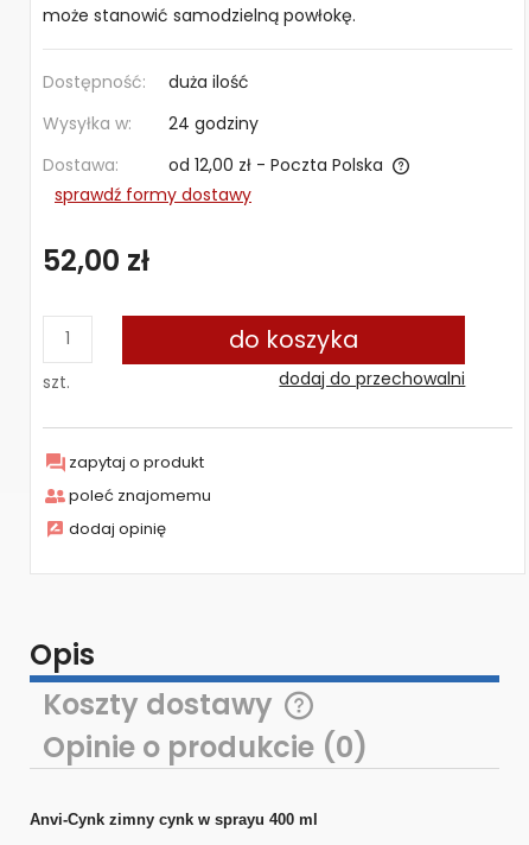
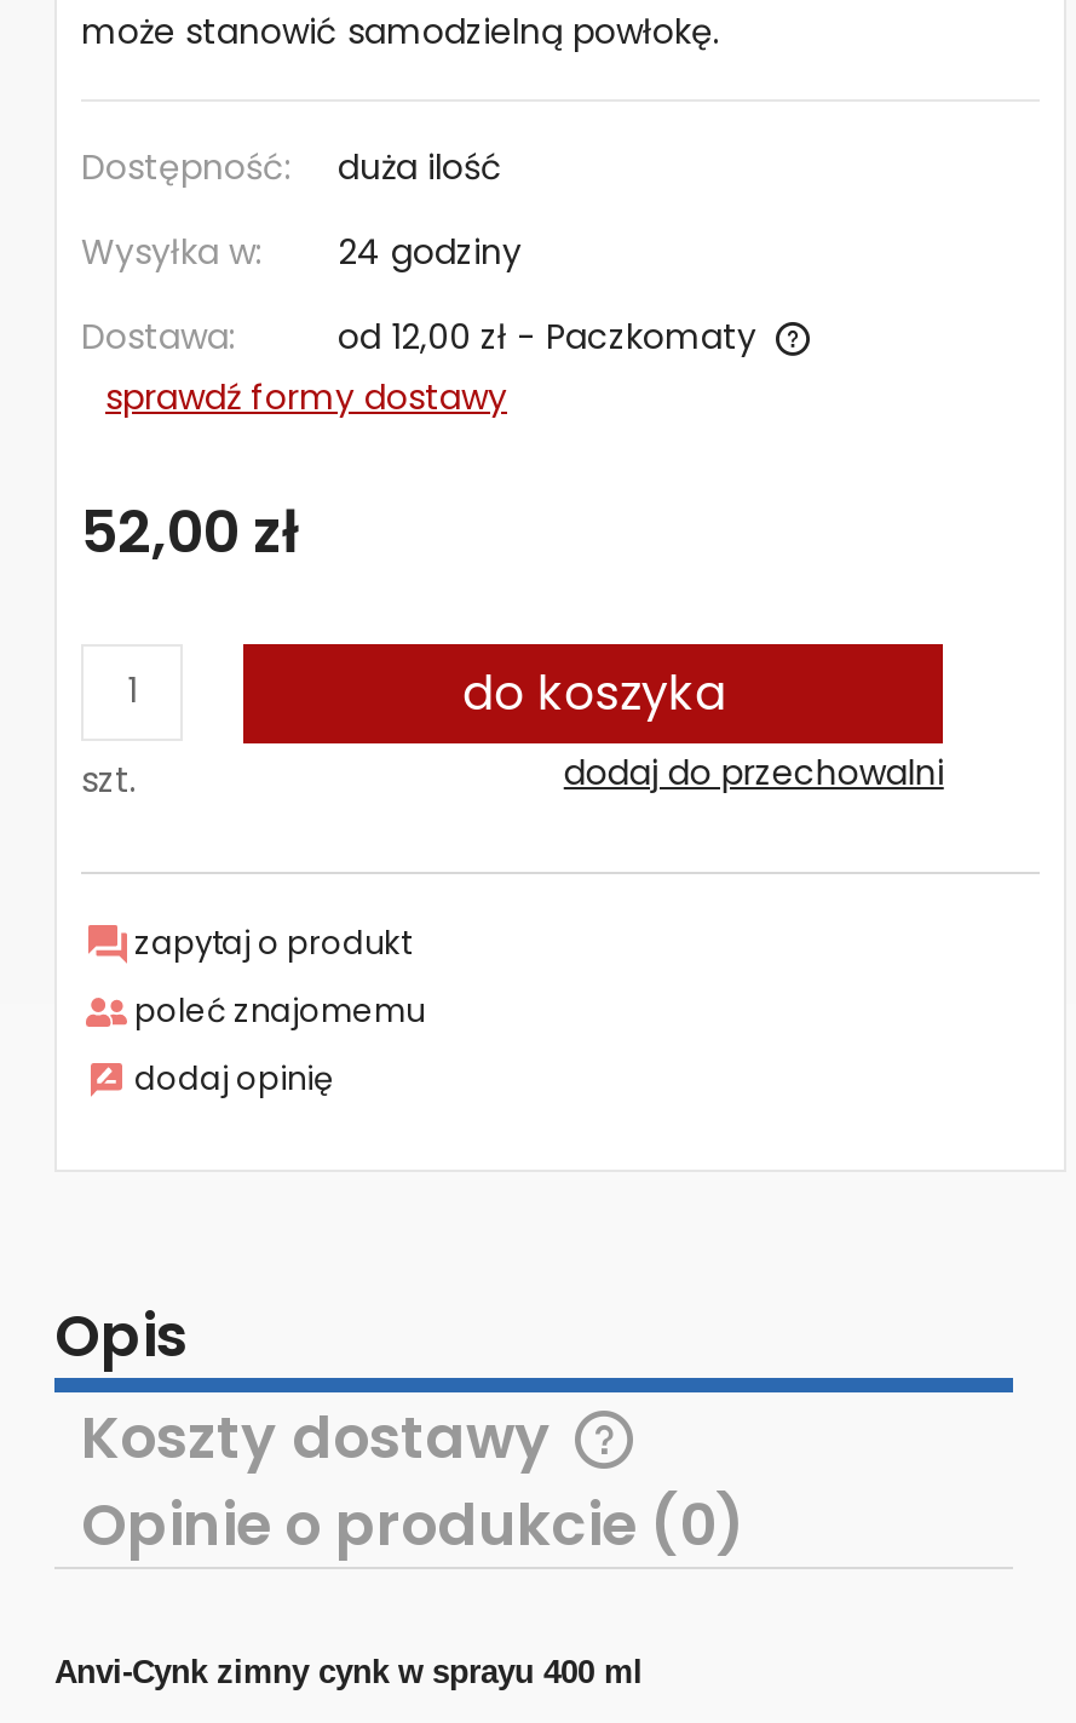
[168,153,383,177] od 12,00 zł - Poczta Polska -> [338,312,766,361] od 12,00 zł - Paczkomaty

